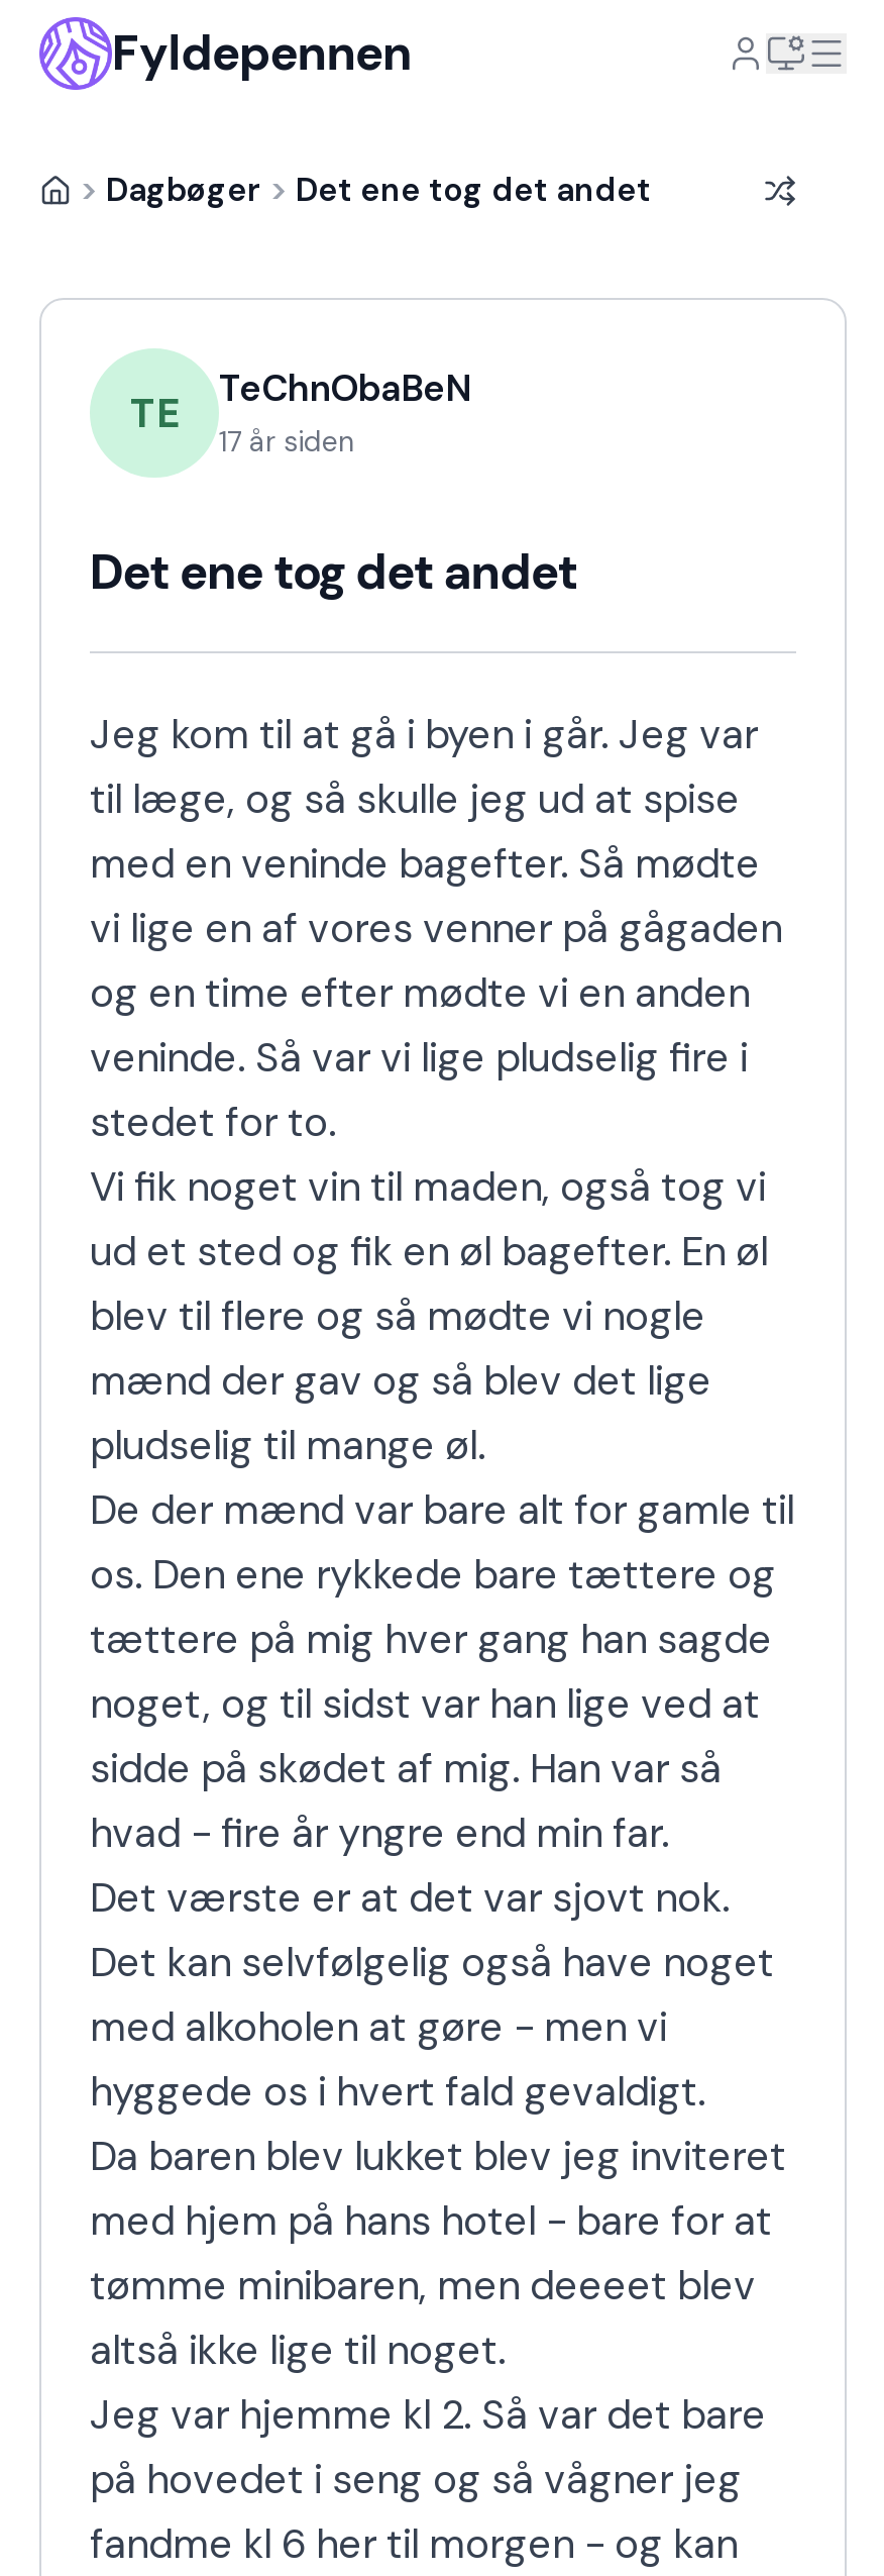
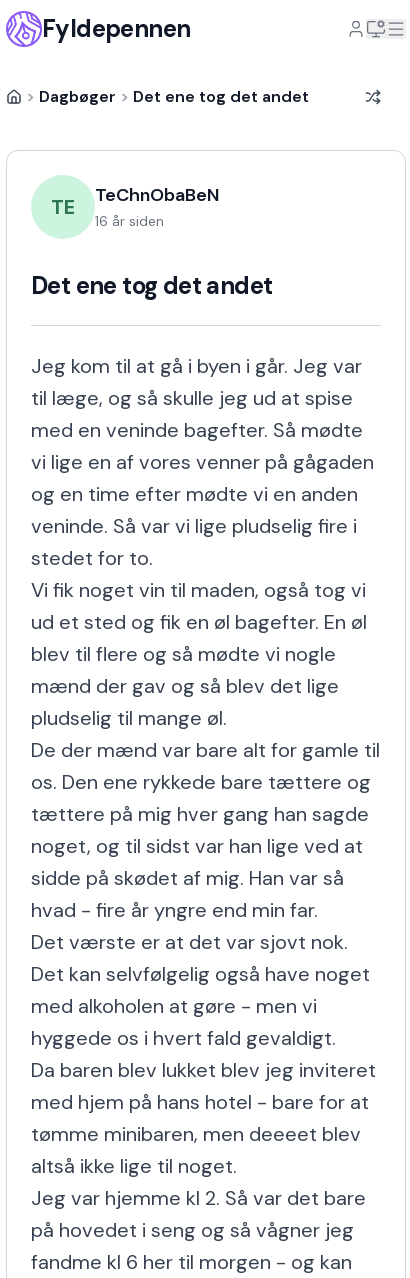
[219,423,354,459] 17 år siden -> [95,212,164,230] 16 år siden

